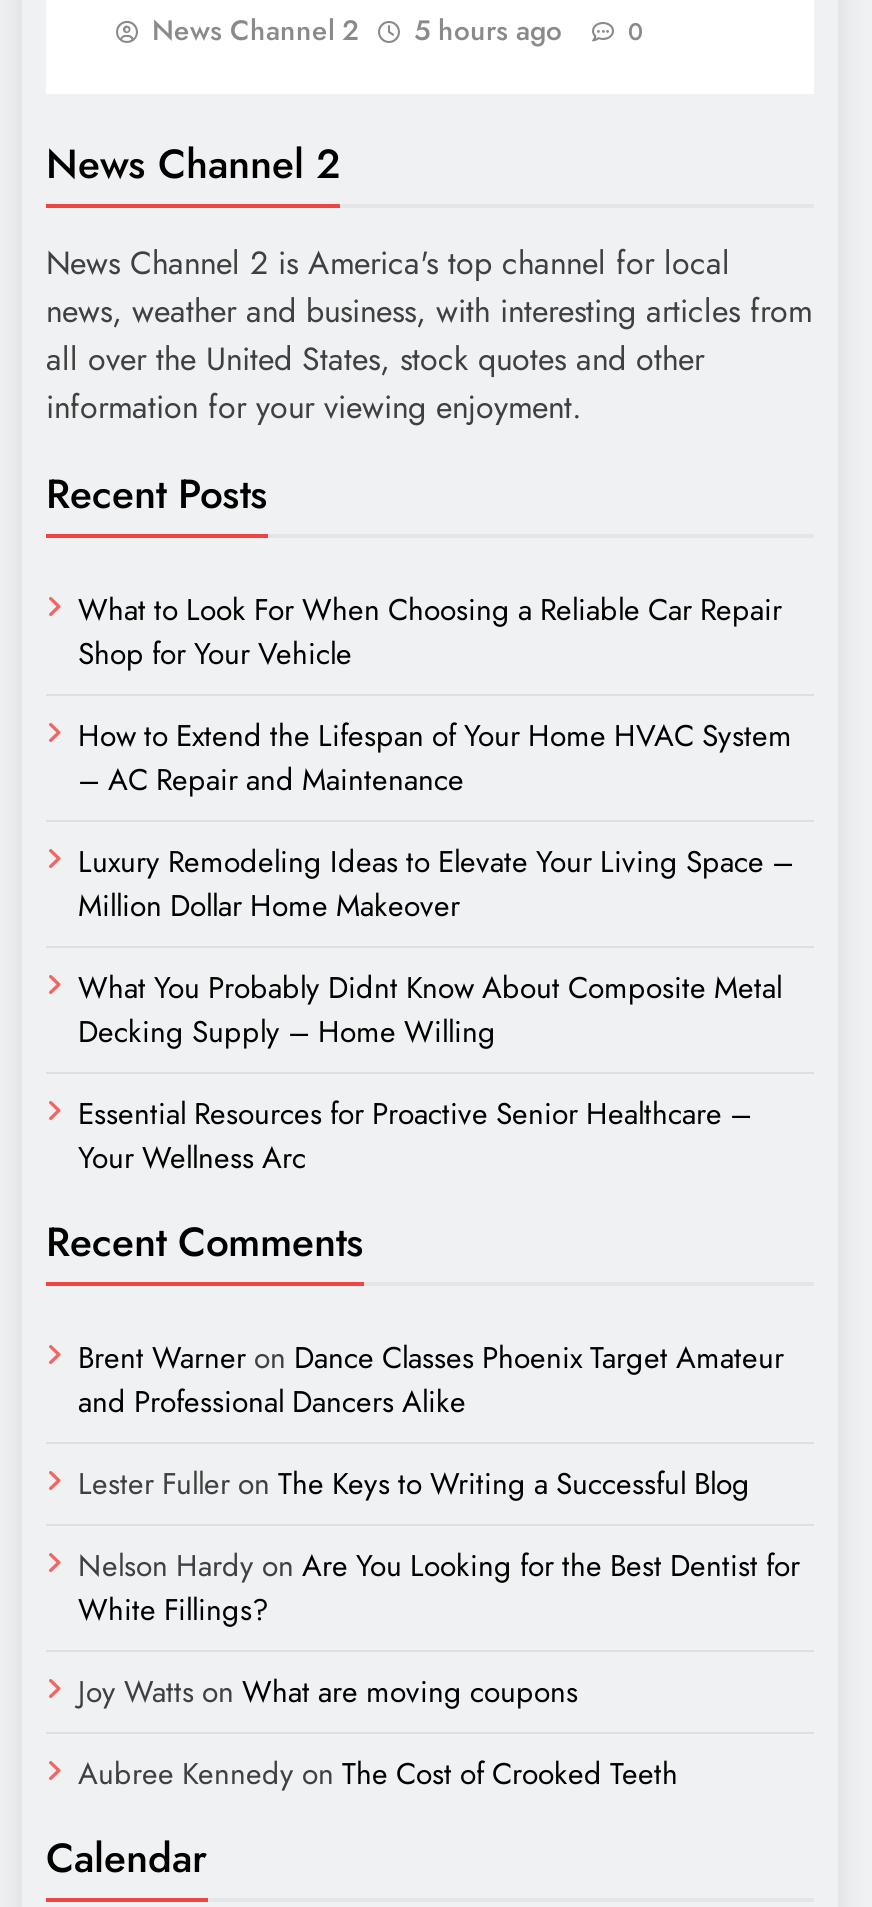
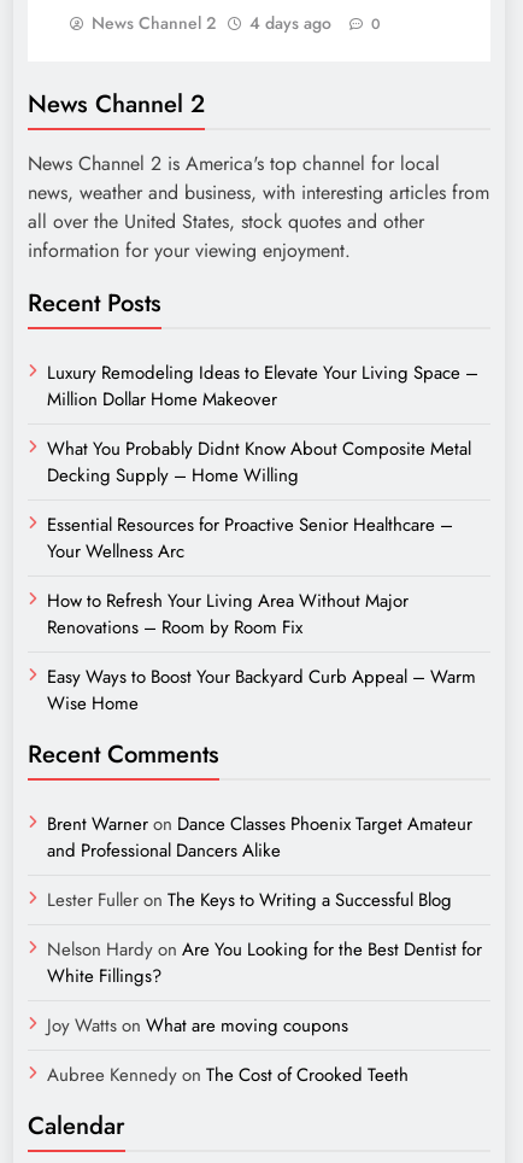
[152,10,644,50] News Channel 2 5 hours ago 0 -> [92,11,381,35] News Channel 2 4 days ago 0
[78,588,792,802] What to Look For When Choosing a Reliable Car Repair | Shop for Your Vehicle | How to Extend the Lifespan of Your Home HVAC System | – AC Repair and Maintenance -> none
moved [78,840,794,1180] -> [47,359,478,564]: Luxury Remodeling Ideas to Elevate Your Living Space – | Million Dollar Home Makeover | What You Probably Didnt Know About Composite Metal | Decking Supply – Home Willing | Essential Resources for Proactive Senior Healthcare – | Your Wellness Arc
none -> [47,587,476,716] How to Refresh Your Living Area Without Major | Renovations – Room by Room Fix | Easy Ways to Boost Your Backyard Curb Appeal – Warm | Wise Home

